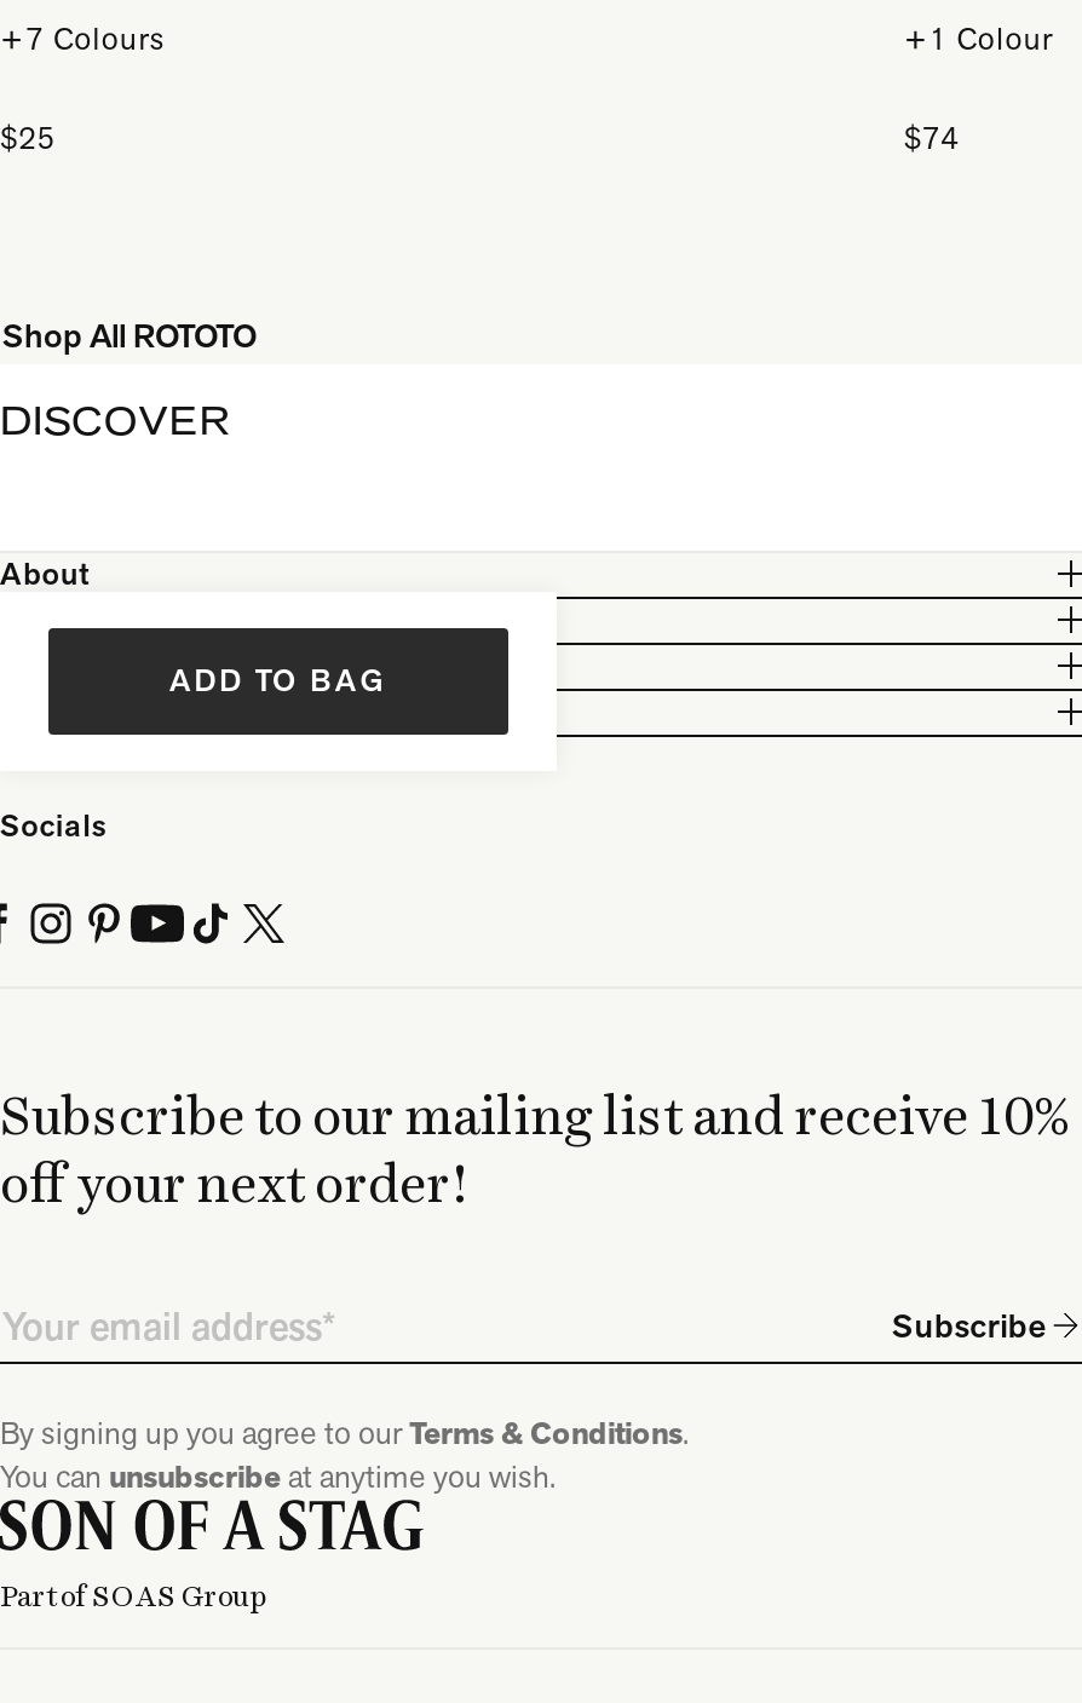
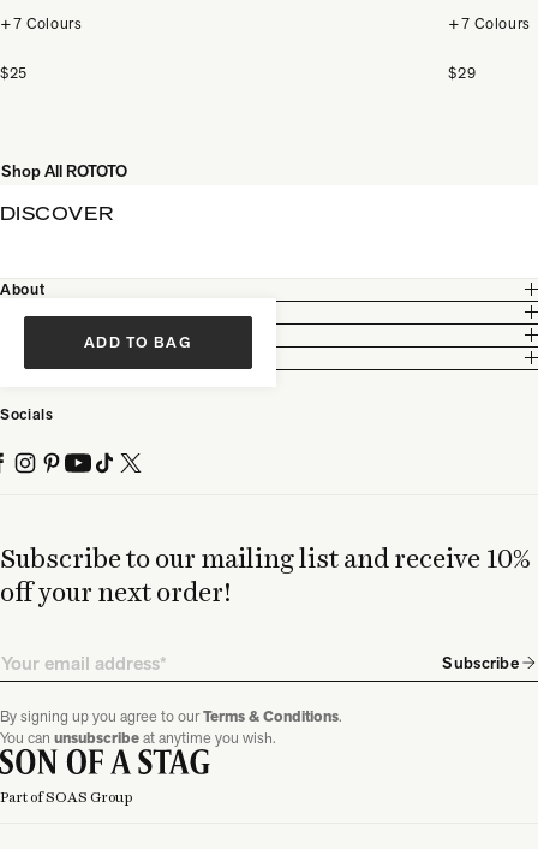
[904,19,1053,60] +1 Colour -> [448,13,531,34] +7 Colours
[904,118,959,159] $74 -> [448,63,476,83] $29

